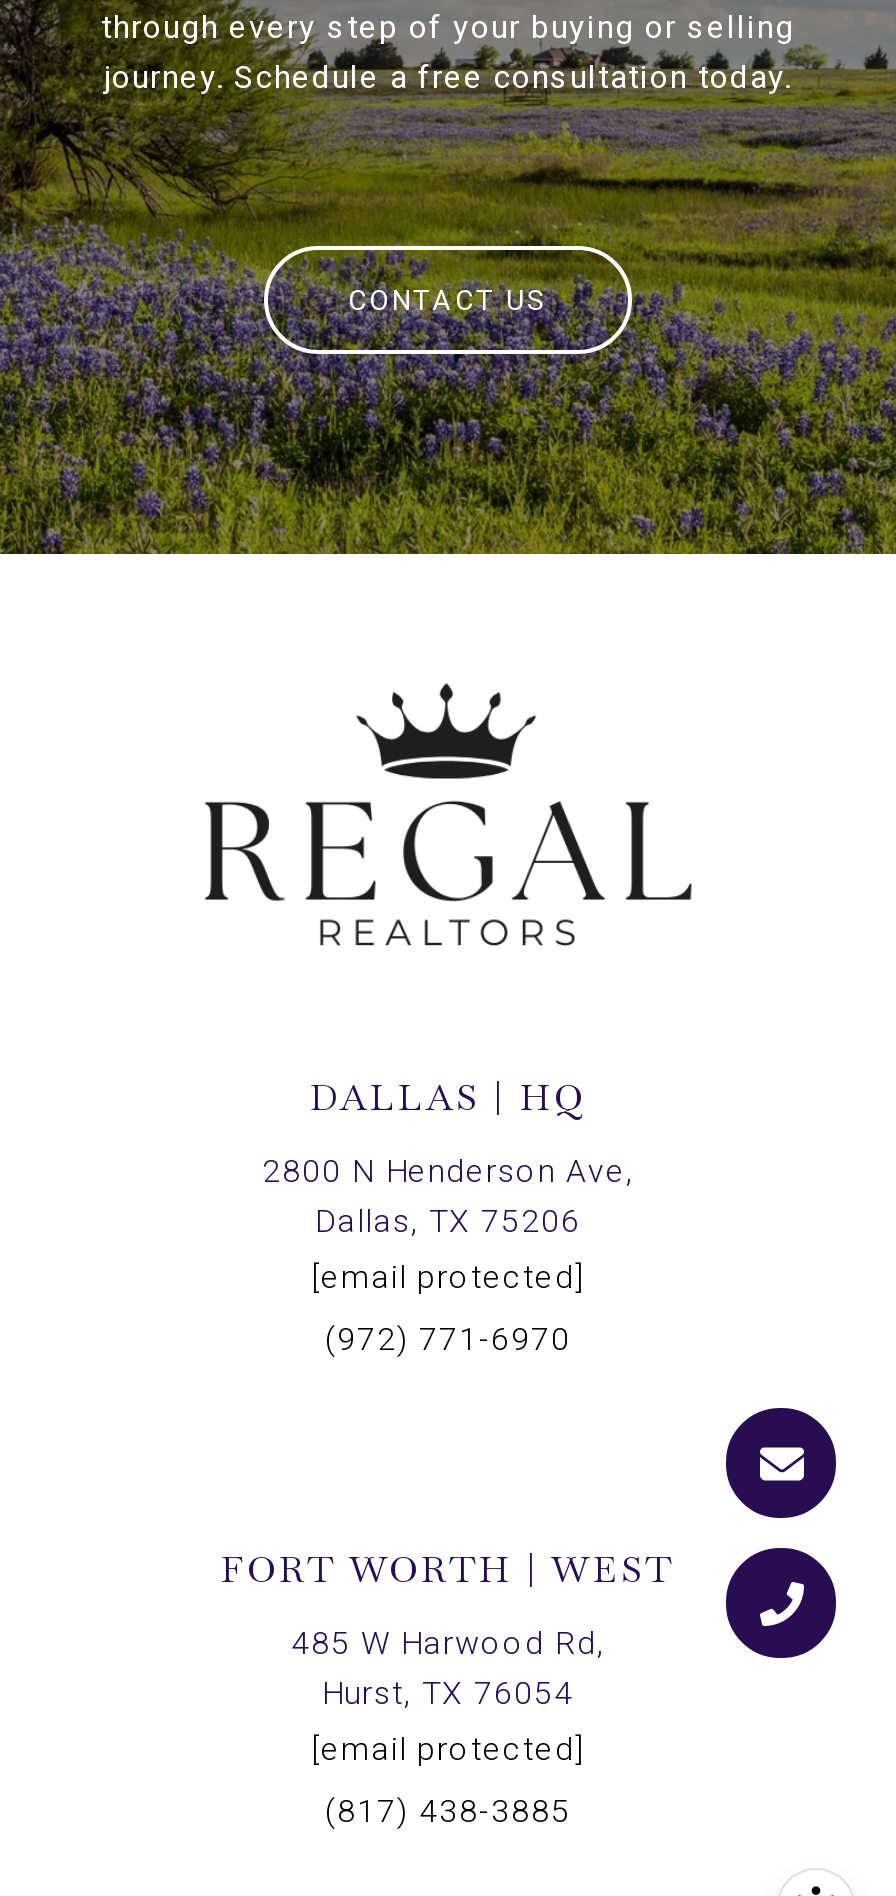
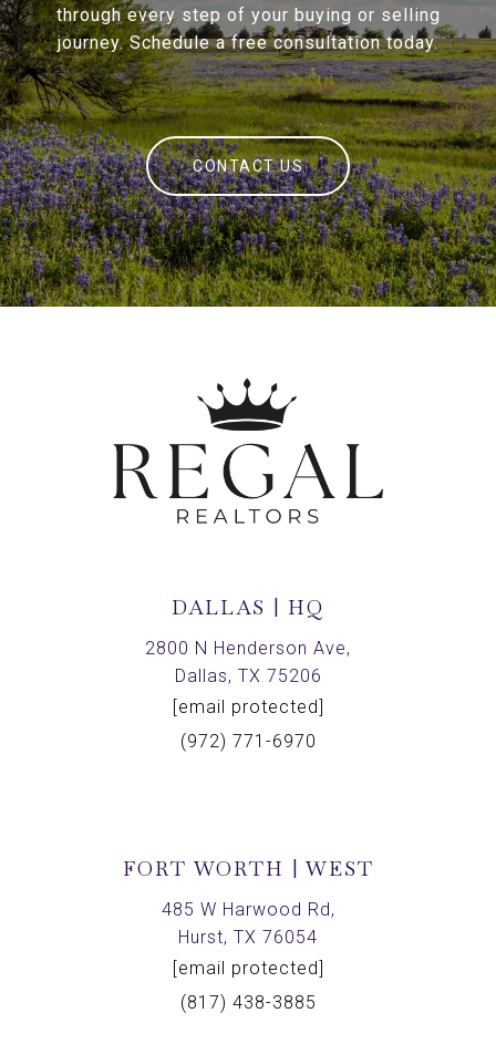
[724,1406,838,1520] [image] -> none
[724,1546,838,1660] [image] -> none

